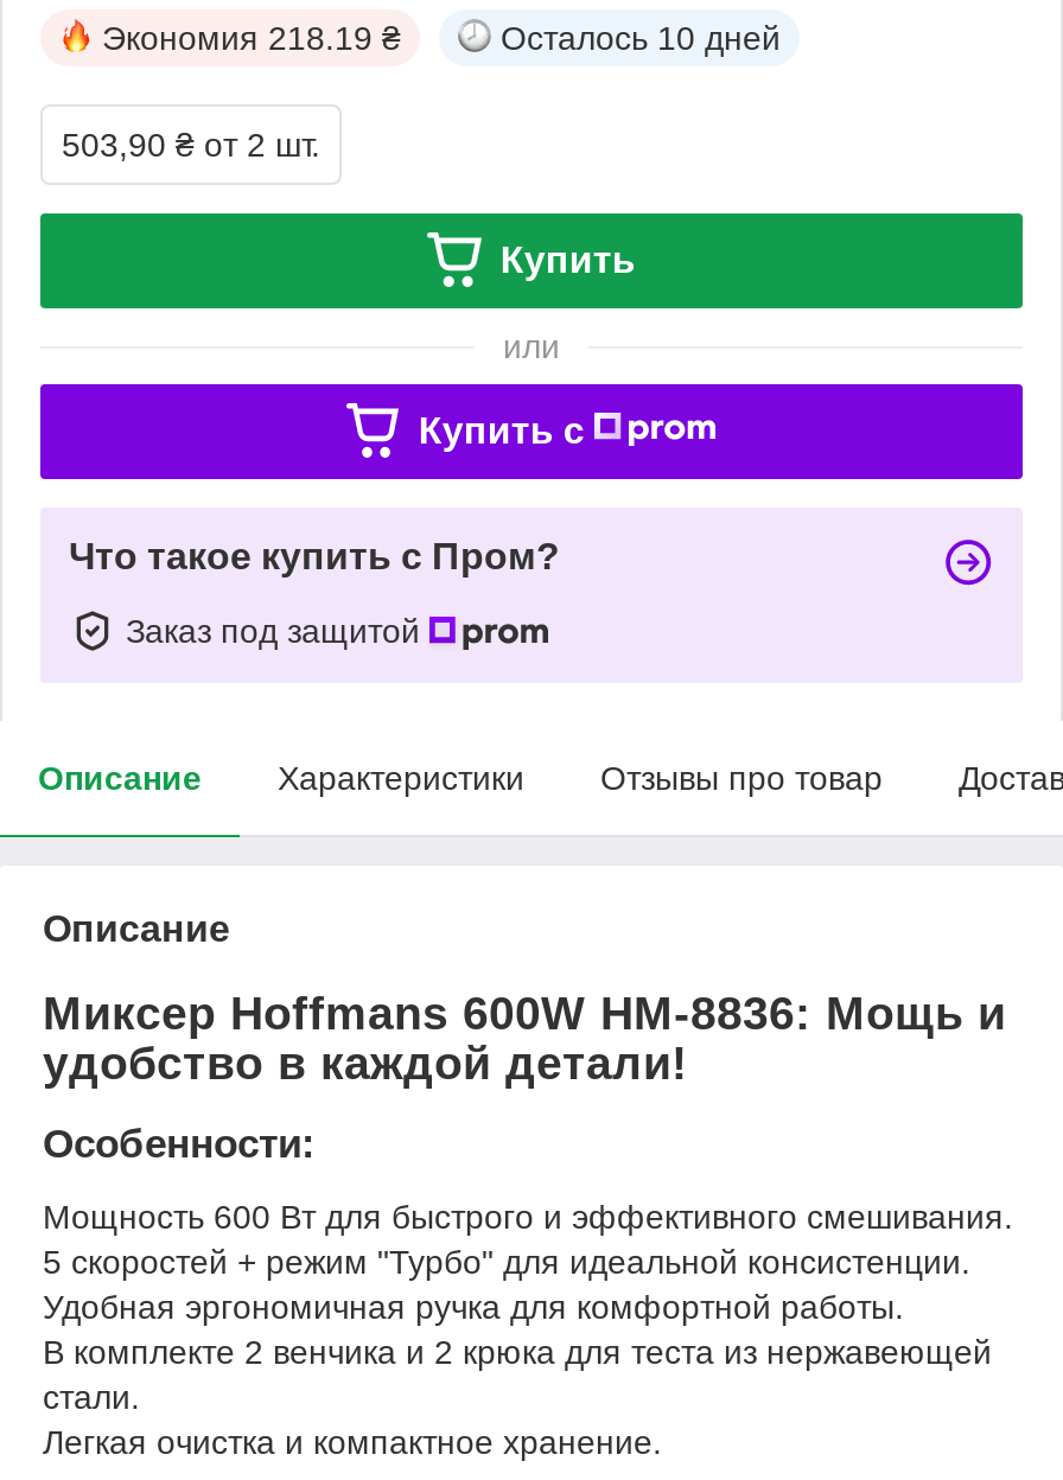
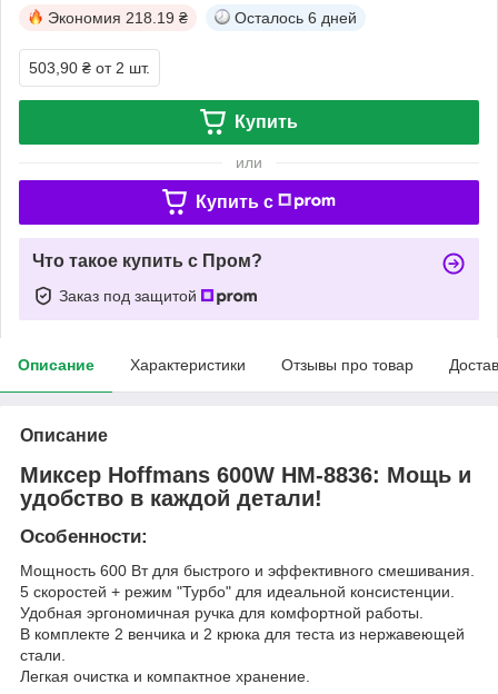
[501,18,781,56] Осталось 10 дней -> [235,9,357,26] Осталось 6 дней

